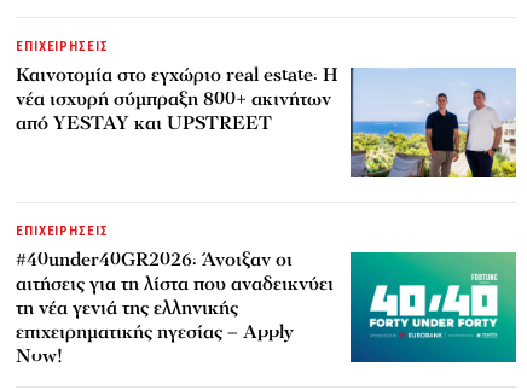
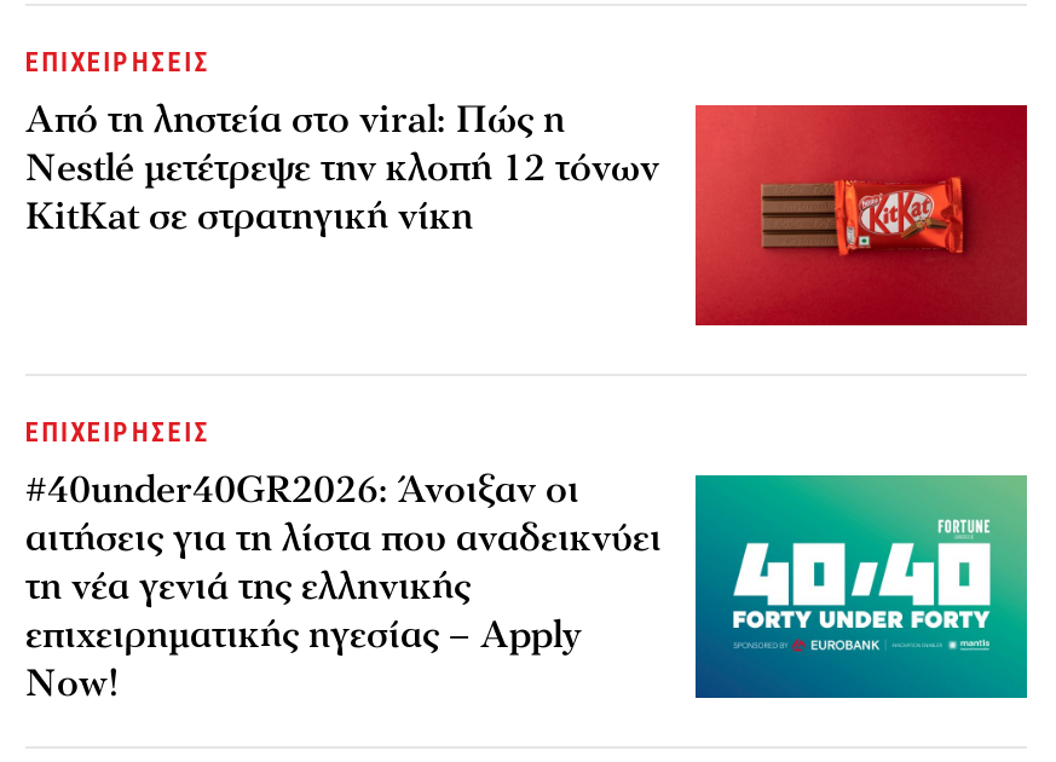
[16,61,517,179] [image] | Καινοτομία στο εγχώριο real estate: Η | νέα ισχυρή σύμπραξη 800+ ακινήτων | από YESTAY και UPSTREET -> [25,94,1029,328] [image] | Από τη ληστεία στο viral: Πώς η | Nestlé μετέτρεψε την κλοπή 12 τόνων | KitKat σε στρατηγική νίκη

